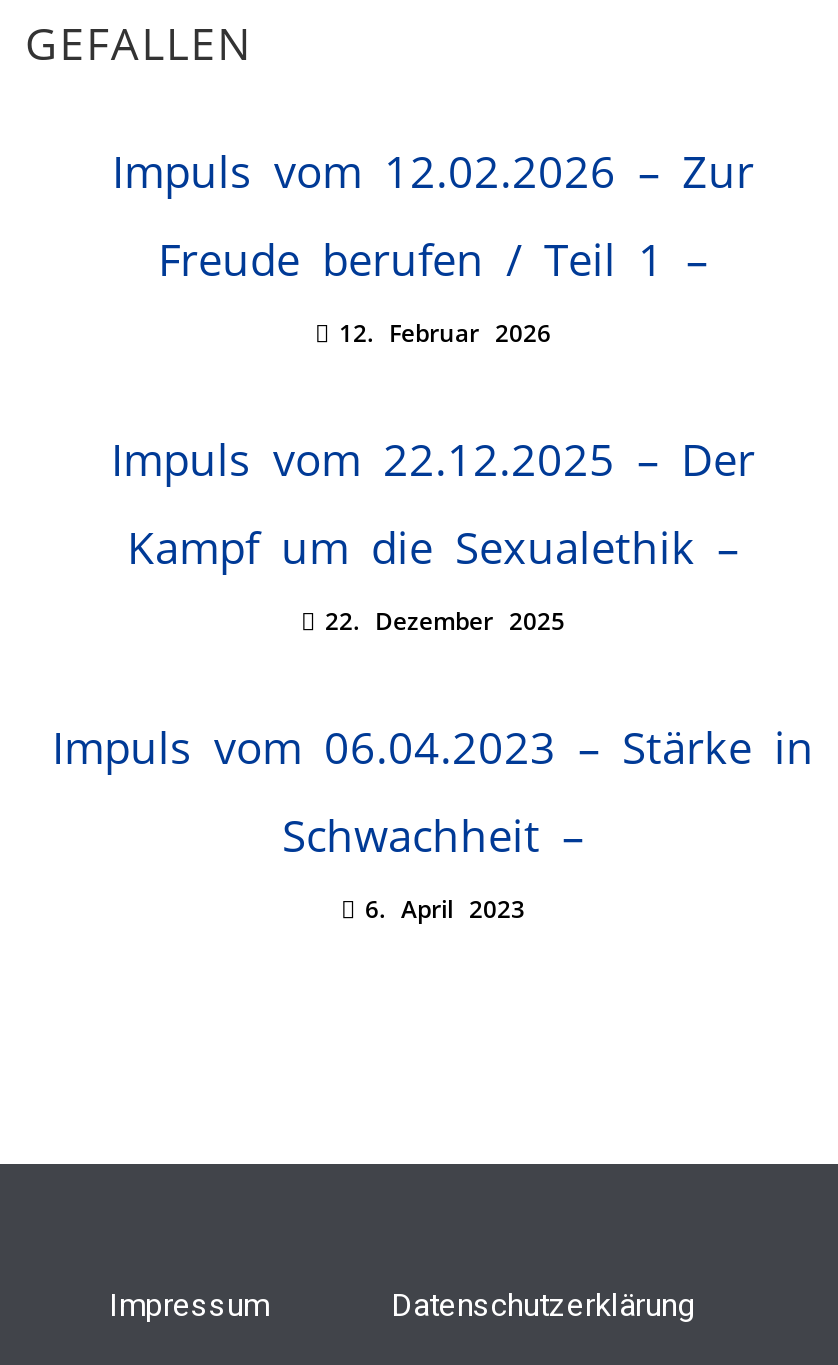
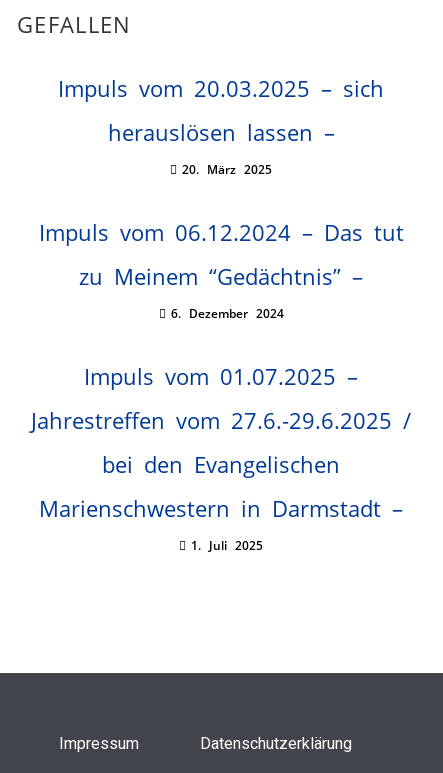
[52,140,814,926] Impuls vom 12.02.2026 – Zur | Freude berufen / Teil 1 – | 12. Februar 2026 | Impuls vom 22.12.2025 – Der | Kampf um die Sexualethik – | 22. Dezember 2025 | Impuls vom 06.04.2023 – Stärke in | Schwachheit – | 6. April 2023 -> [31,73,411,554] Impuls vom 20.03.2025 – sich | herauslösen lassen – | 20. März 2025 | Impuls vom 06.12.2024 – Das tut | zu Meinem “Gedächtnis” – | 6. Dezember 2024 | Impuls vom 01.07.2025 – | Jahrestreffen vom 27.6.-29.6.2025 / | bei den Evangelischen | Marienschwestern in Darmstadt – | 1. Juli 2025

